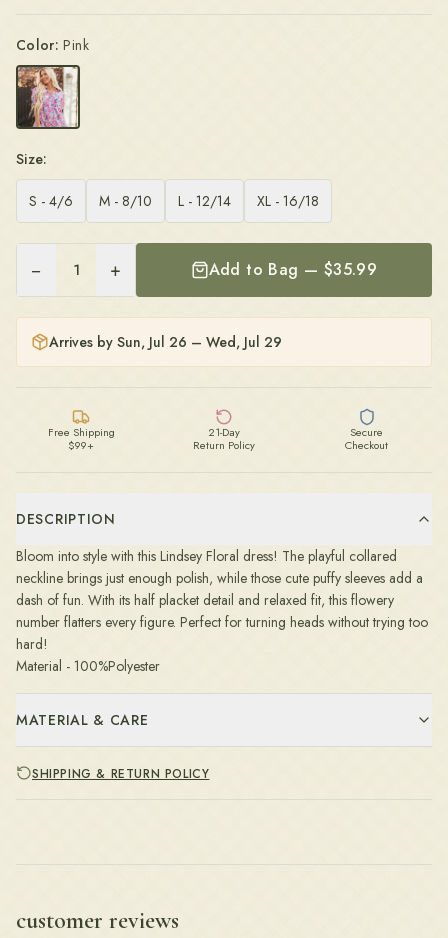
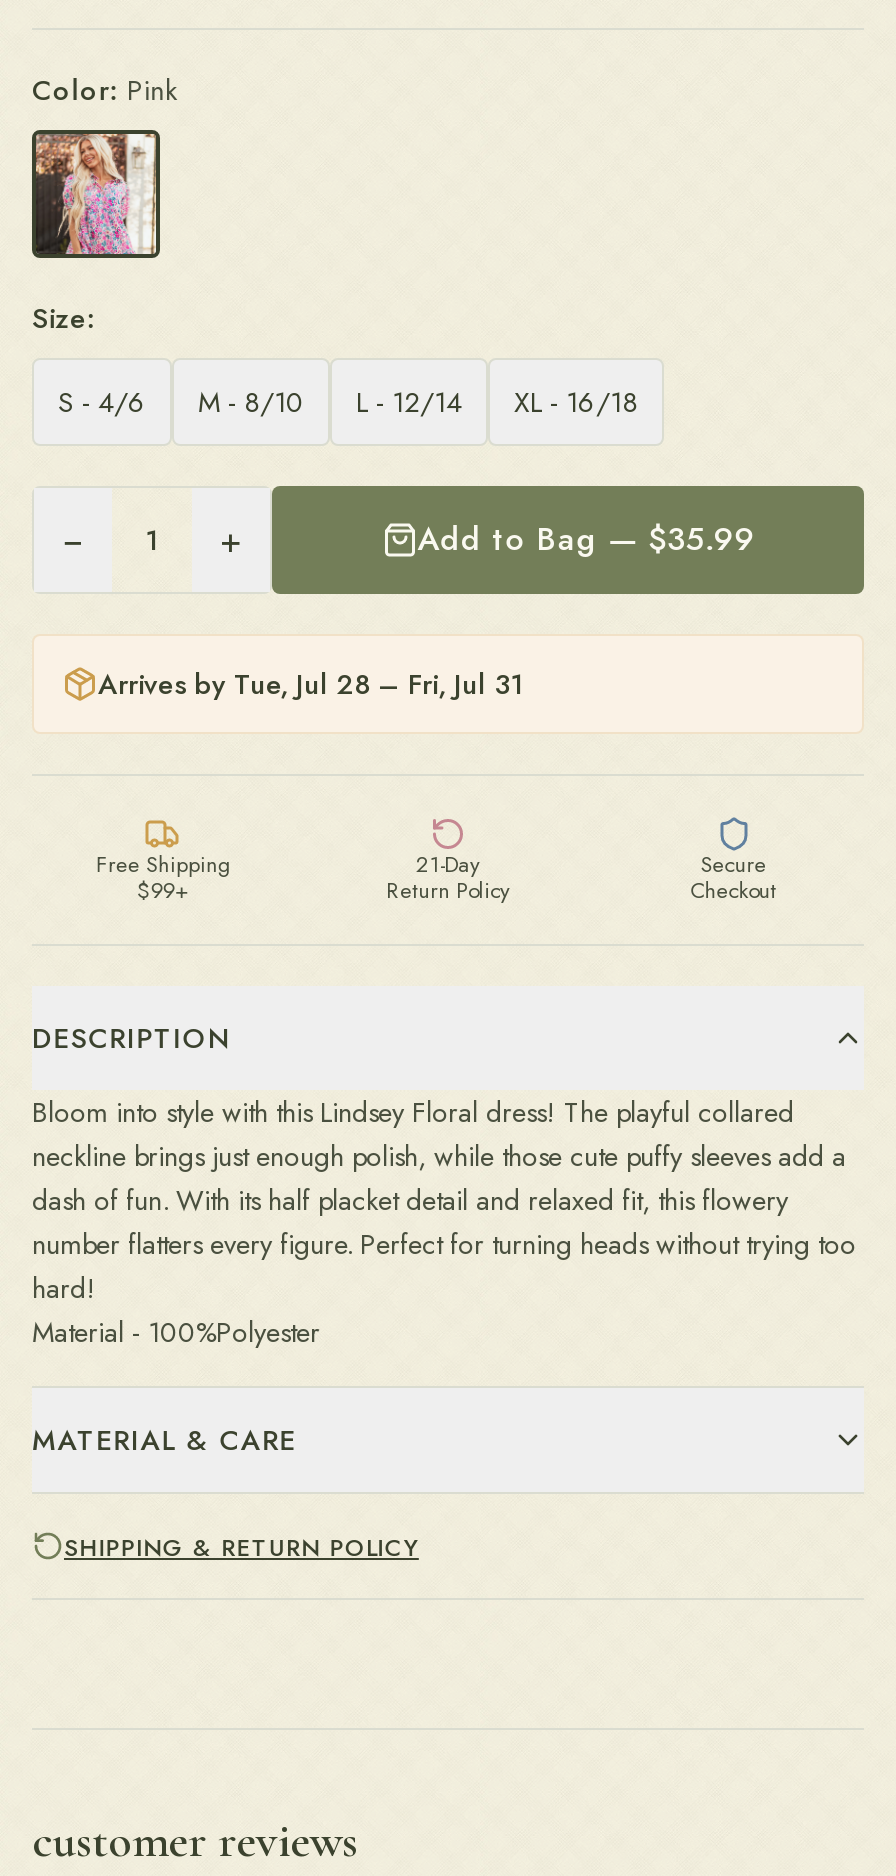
[49,332,282,352] Arrives by Sun, Jul 26 – Wed, Jul 29 -> [98,664,524,704] Arrives by Tue, Jul 28 – Fri, Jul 31

